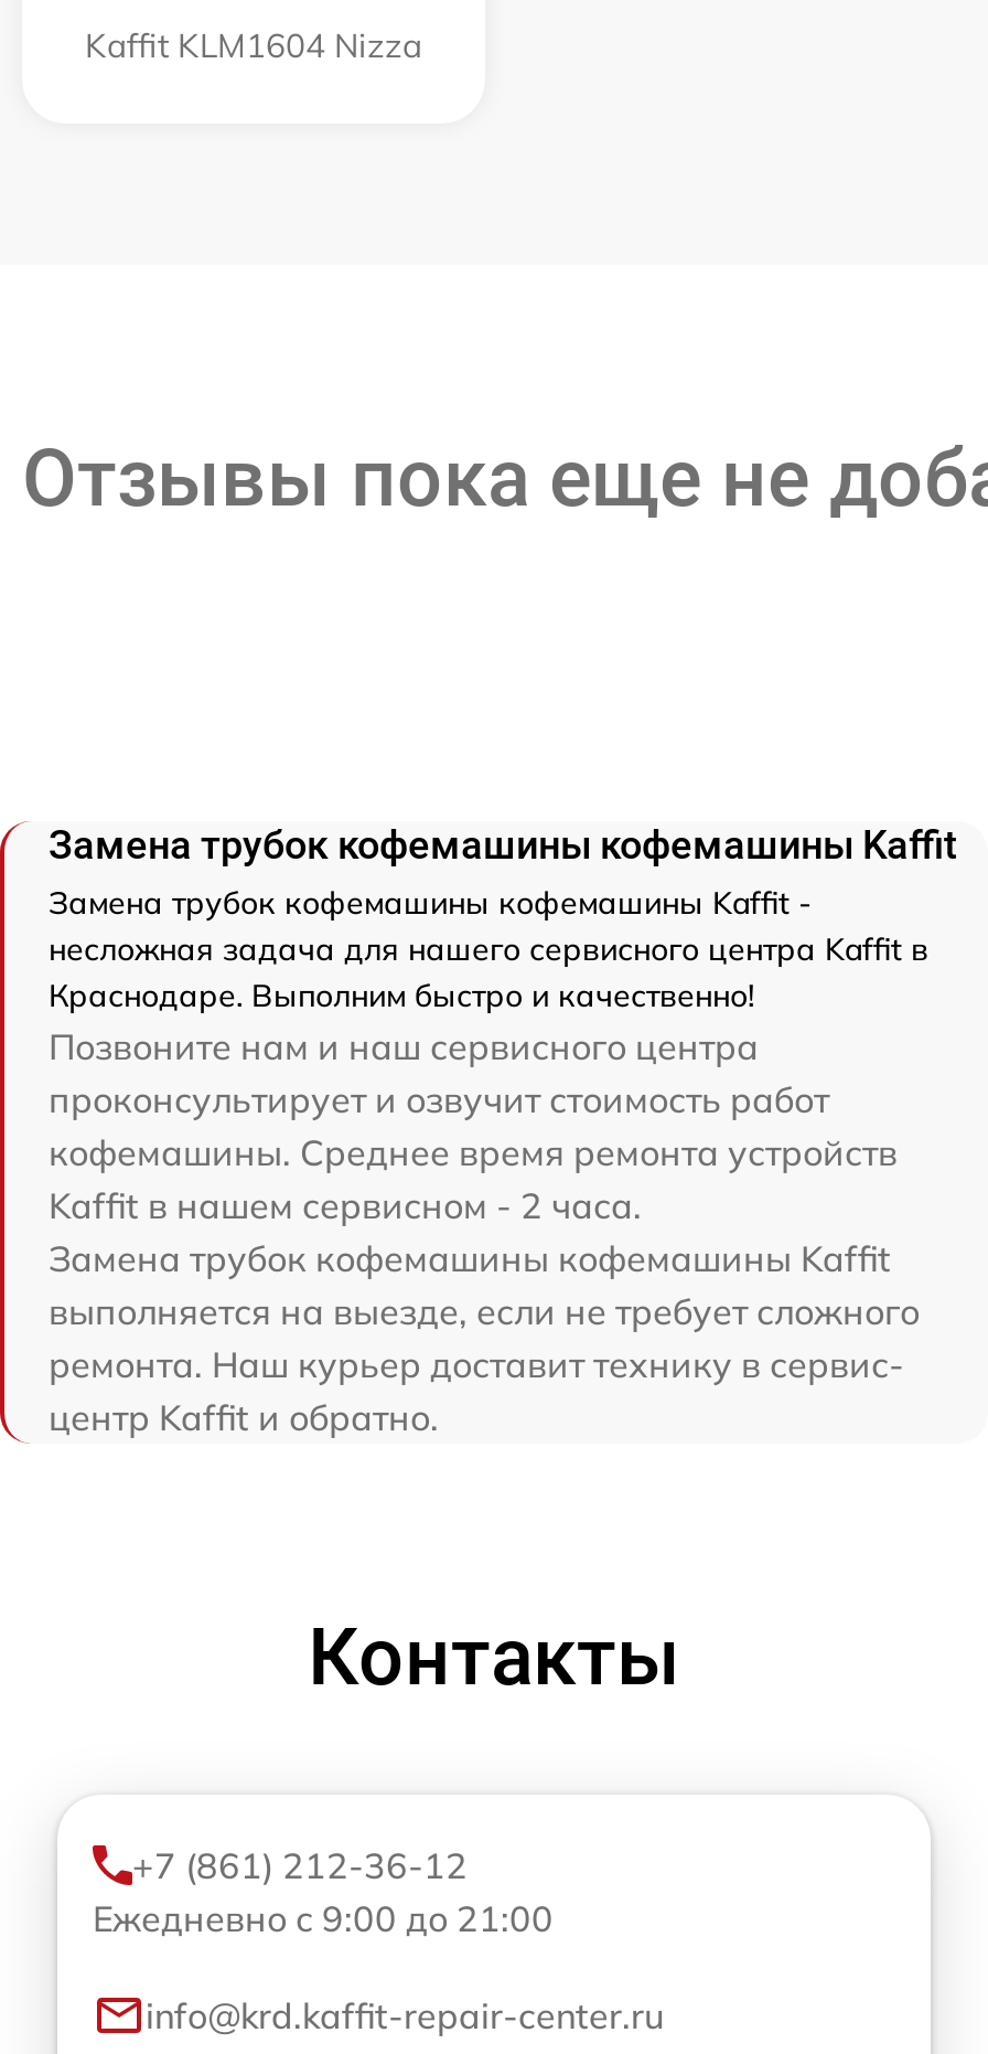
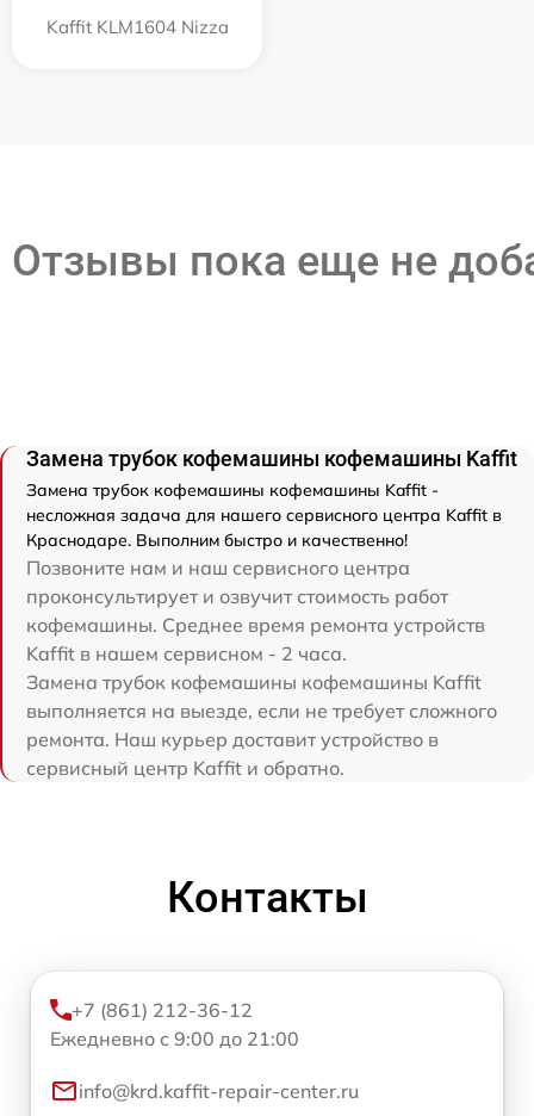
[49,1342,904,1439] ремонта. Наш курьер доставит технику в сервис- | центр Kaffit и обратно. -> [26,727,439,780] ремонта. Наш курьер доставит устройство в | сервисный центр Kaffit и обратно.

